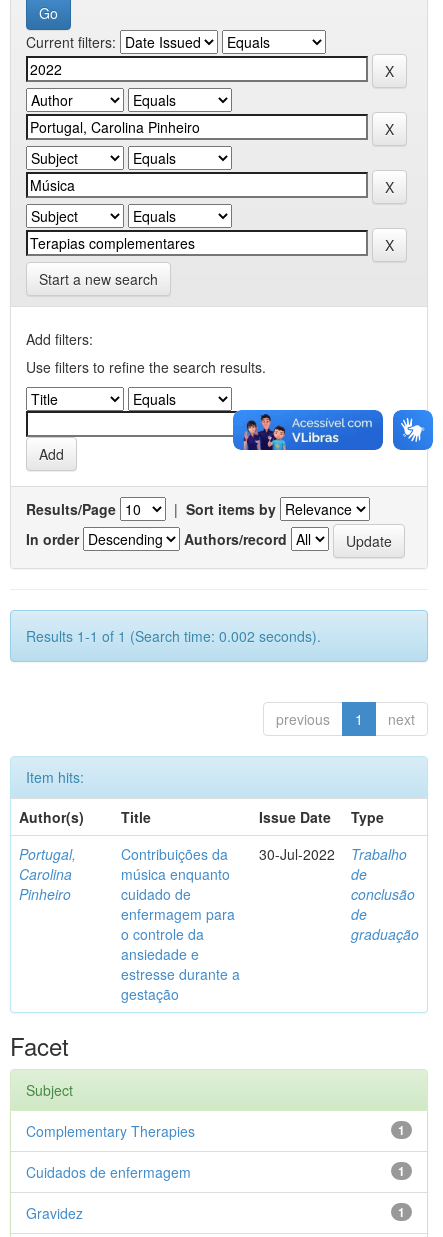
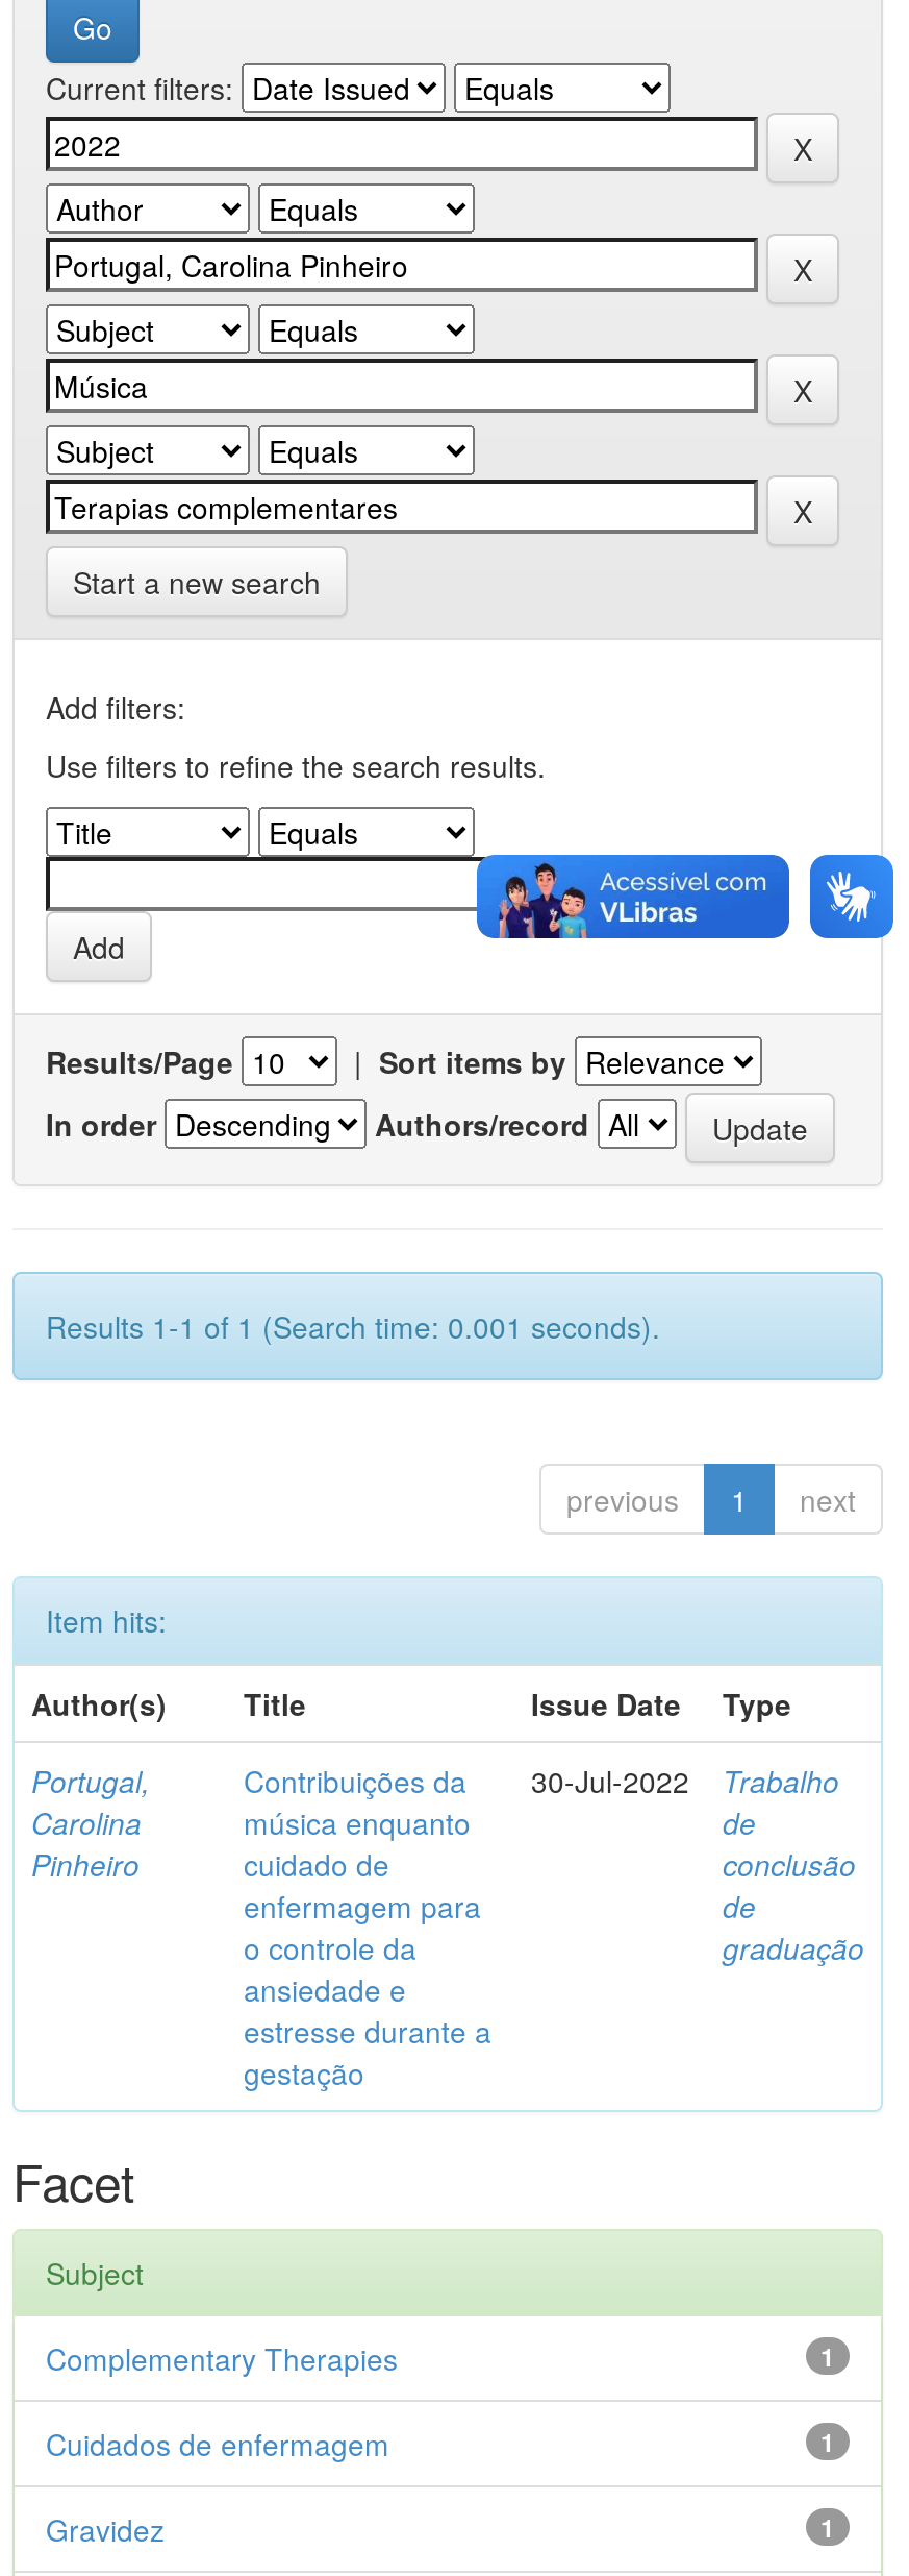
[26,626,321,646] Results 1-1 of 1 (Search time: 0.002 seconds). -> [46,1305,660,1347] Results 1-1 of 1 (Search time: 0.001 seconds).

